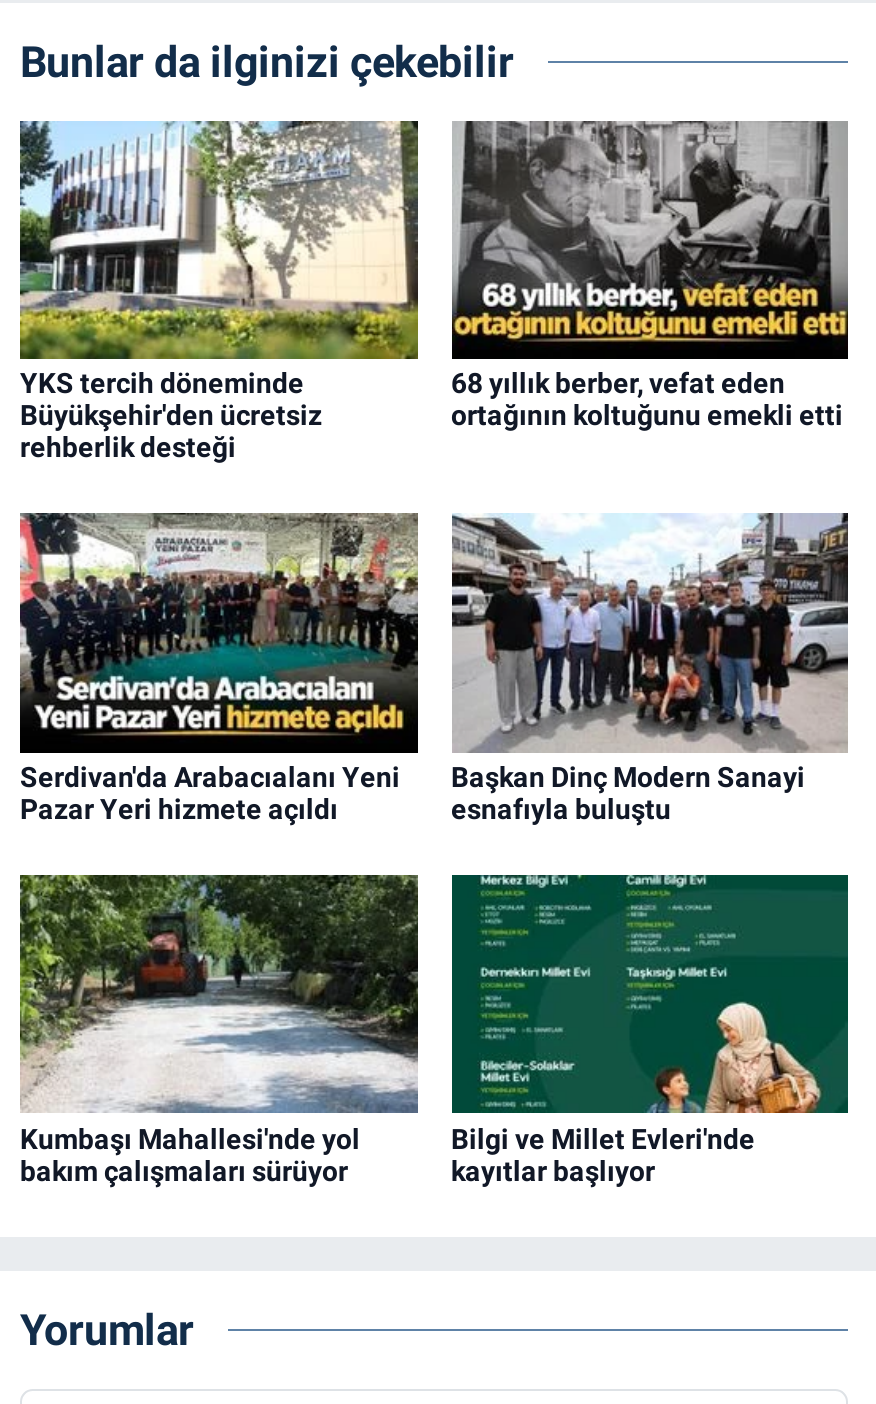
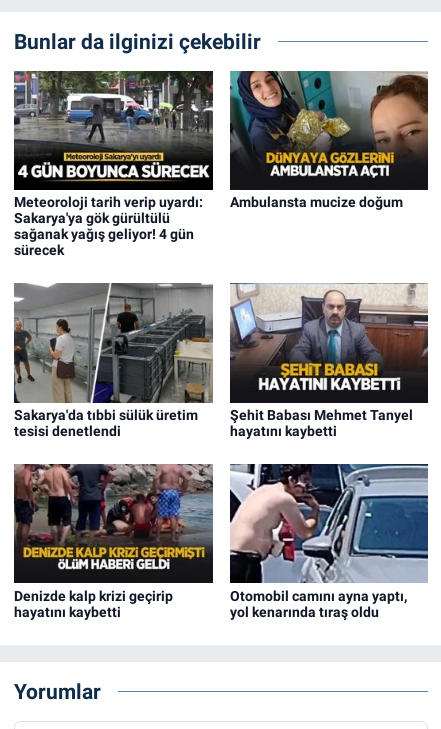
[18,119,420,463] [image] | YKS tercih döneminde | Büyükşehir'den ücretsiz | rehberlik desteği -> [13,70,214,258] [image] | Meteoroloji tarih verip uyardı: | Sakarya'ya gök gürültülü | sağanak yağış geliyor! 4 gün | sürecek
[451,121,848,431] [image] | 68 yıllık berber, vefat eden | ortağının koltuğunu emekli etti -> [229,71,428,210] [image] | Ambulansta mucize doğum
[20,511,418,825] [image] | Serdivan'da Arabacıalanı Yeni | Pazar Yeri hizmete açıldı -> [14,283,213,439] [image] | Sakarya'da tıbbi sülük üretim | tesisi denetlendi
[451,513,850,825] [image] | Başkan Dinç Modern Sanayi | esnafıyla buluştu -> [229,282,428,439] [image] | Şehit Babası Mehmet Tanyel | hayatını kaybetti
[20,875,420,1186] [image] | Kumbaşı Mahallesi'nde yol | bakım çalışmaları sürüyor -> [13,463,214,620] [image] | Denizde kalp krizi geçirip | hayatını kaybetti
[450,873,848,1186] [image] | Bilgi ve Millet Evleri'nde | kayıtlar başlıyor -> [229,463,428,620] [image] | Otomobil camını ayna yaptı, | yol kenarında tıraş oldu

